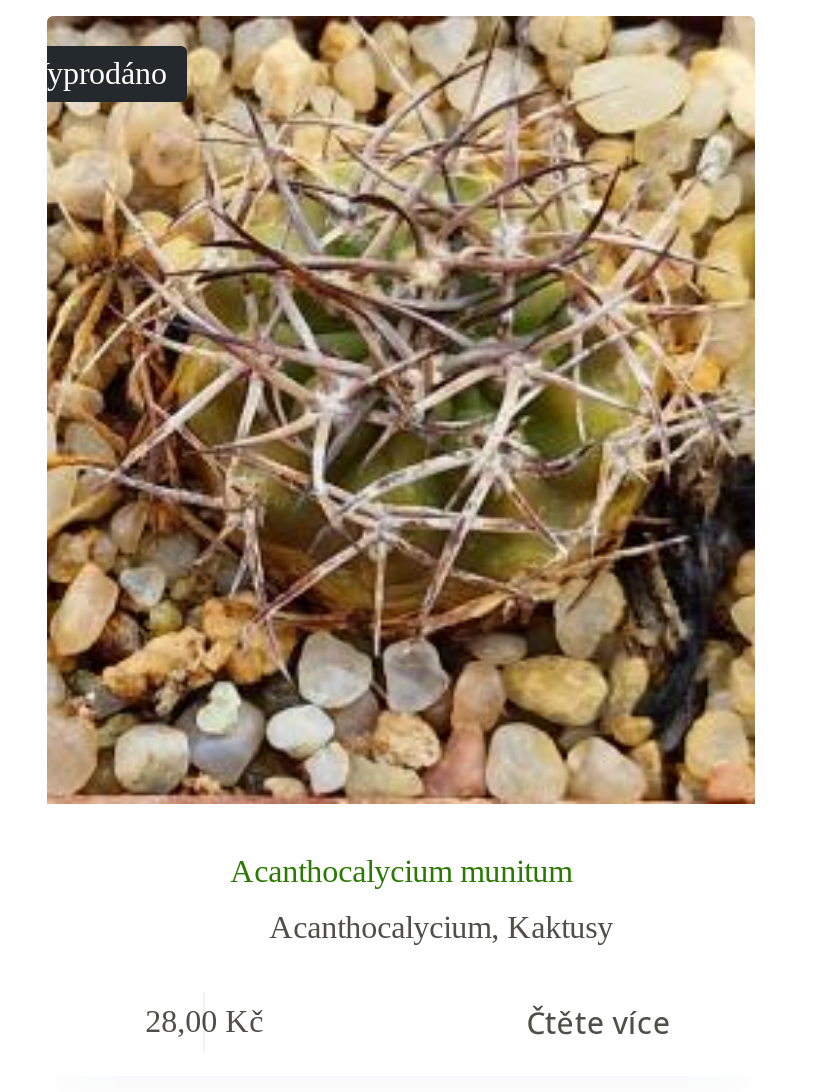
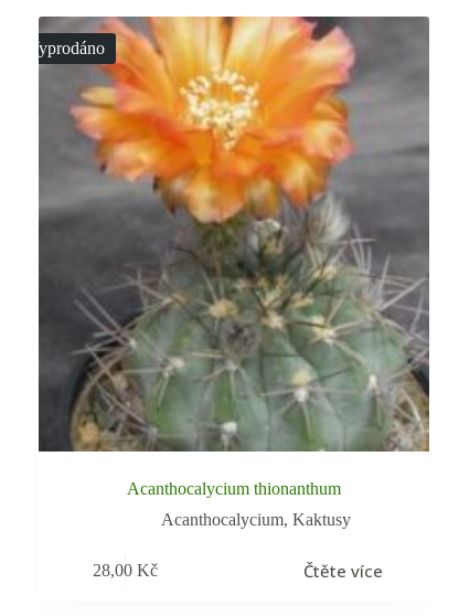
[45,13,757,889] [image] | Acanthocalycium munitum -> [38,15,430,498] [image] | Acanthocalycium thionanthum

